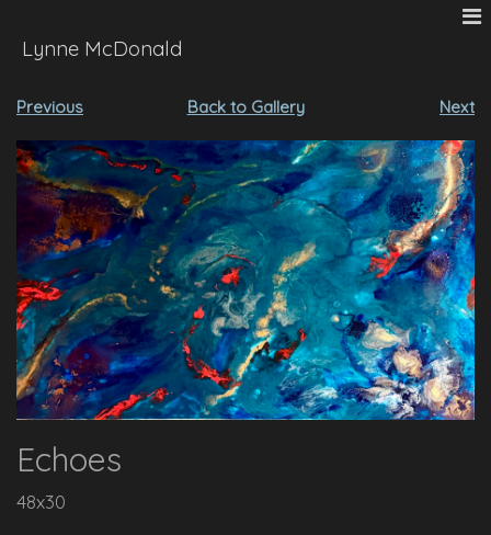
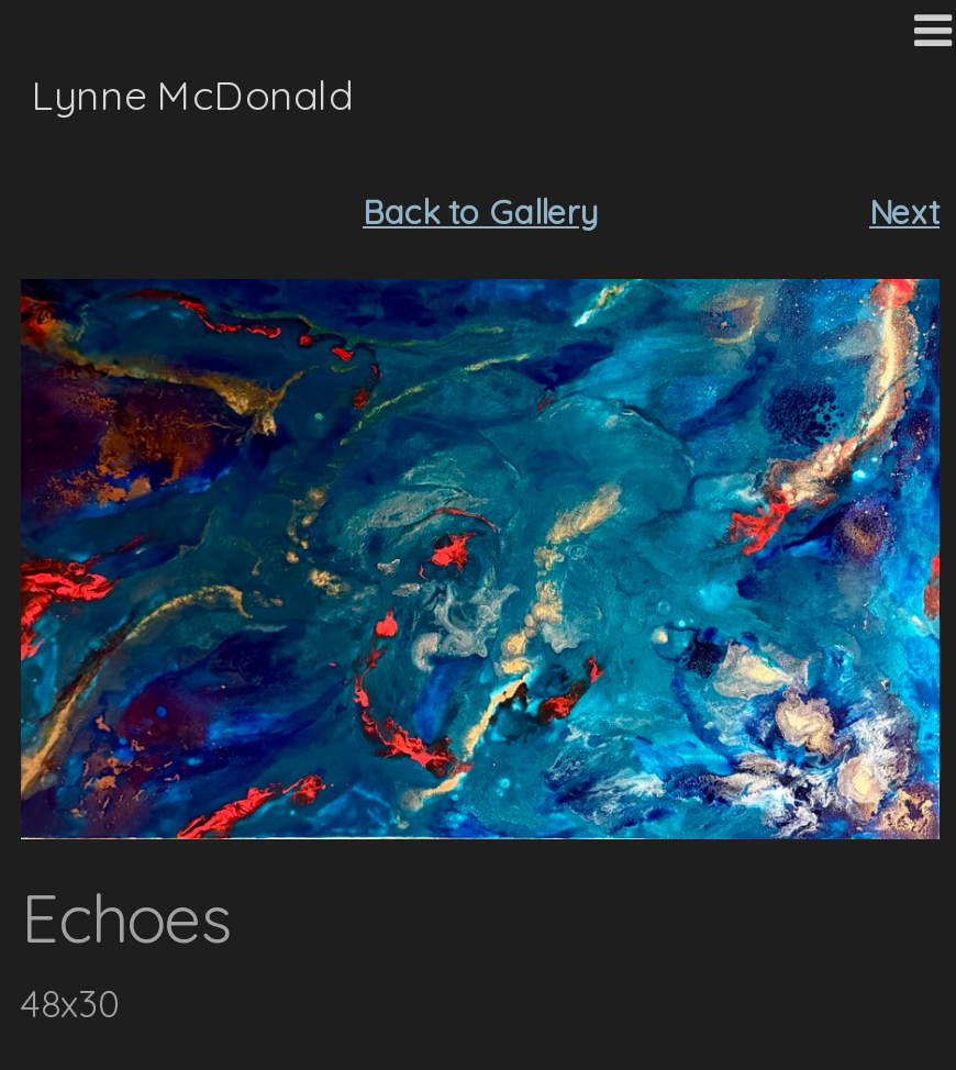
[16,96,83,117] Previous -> none

